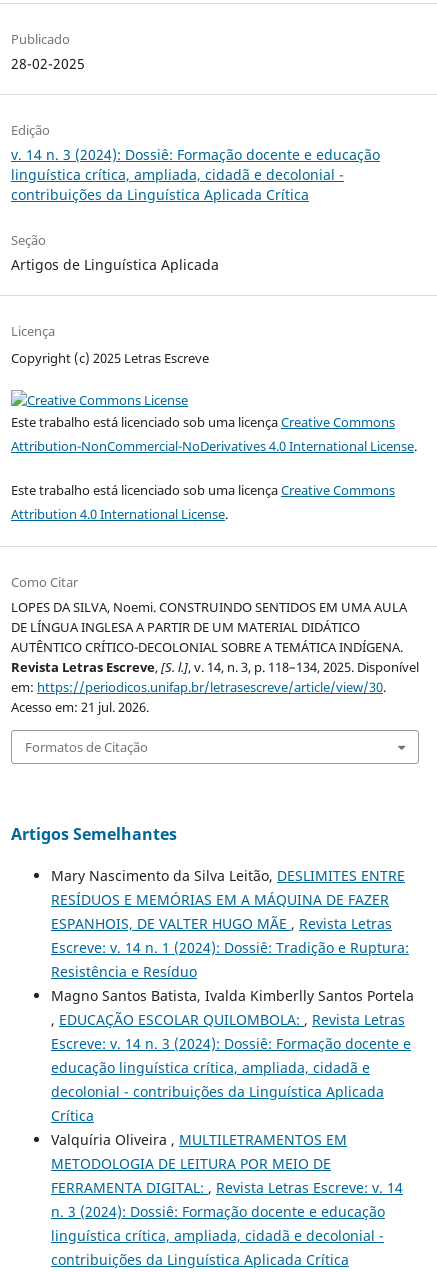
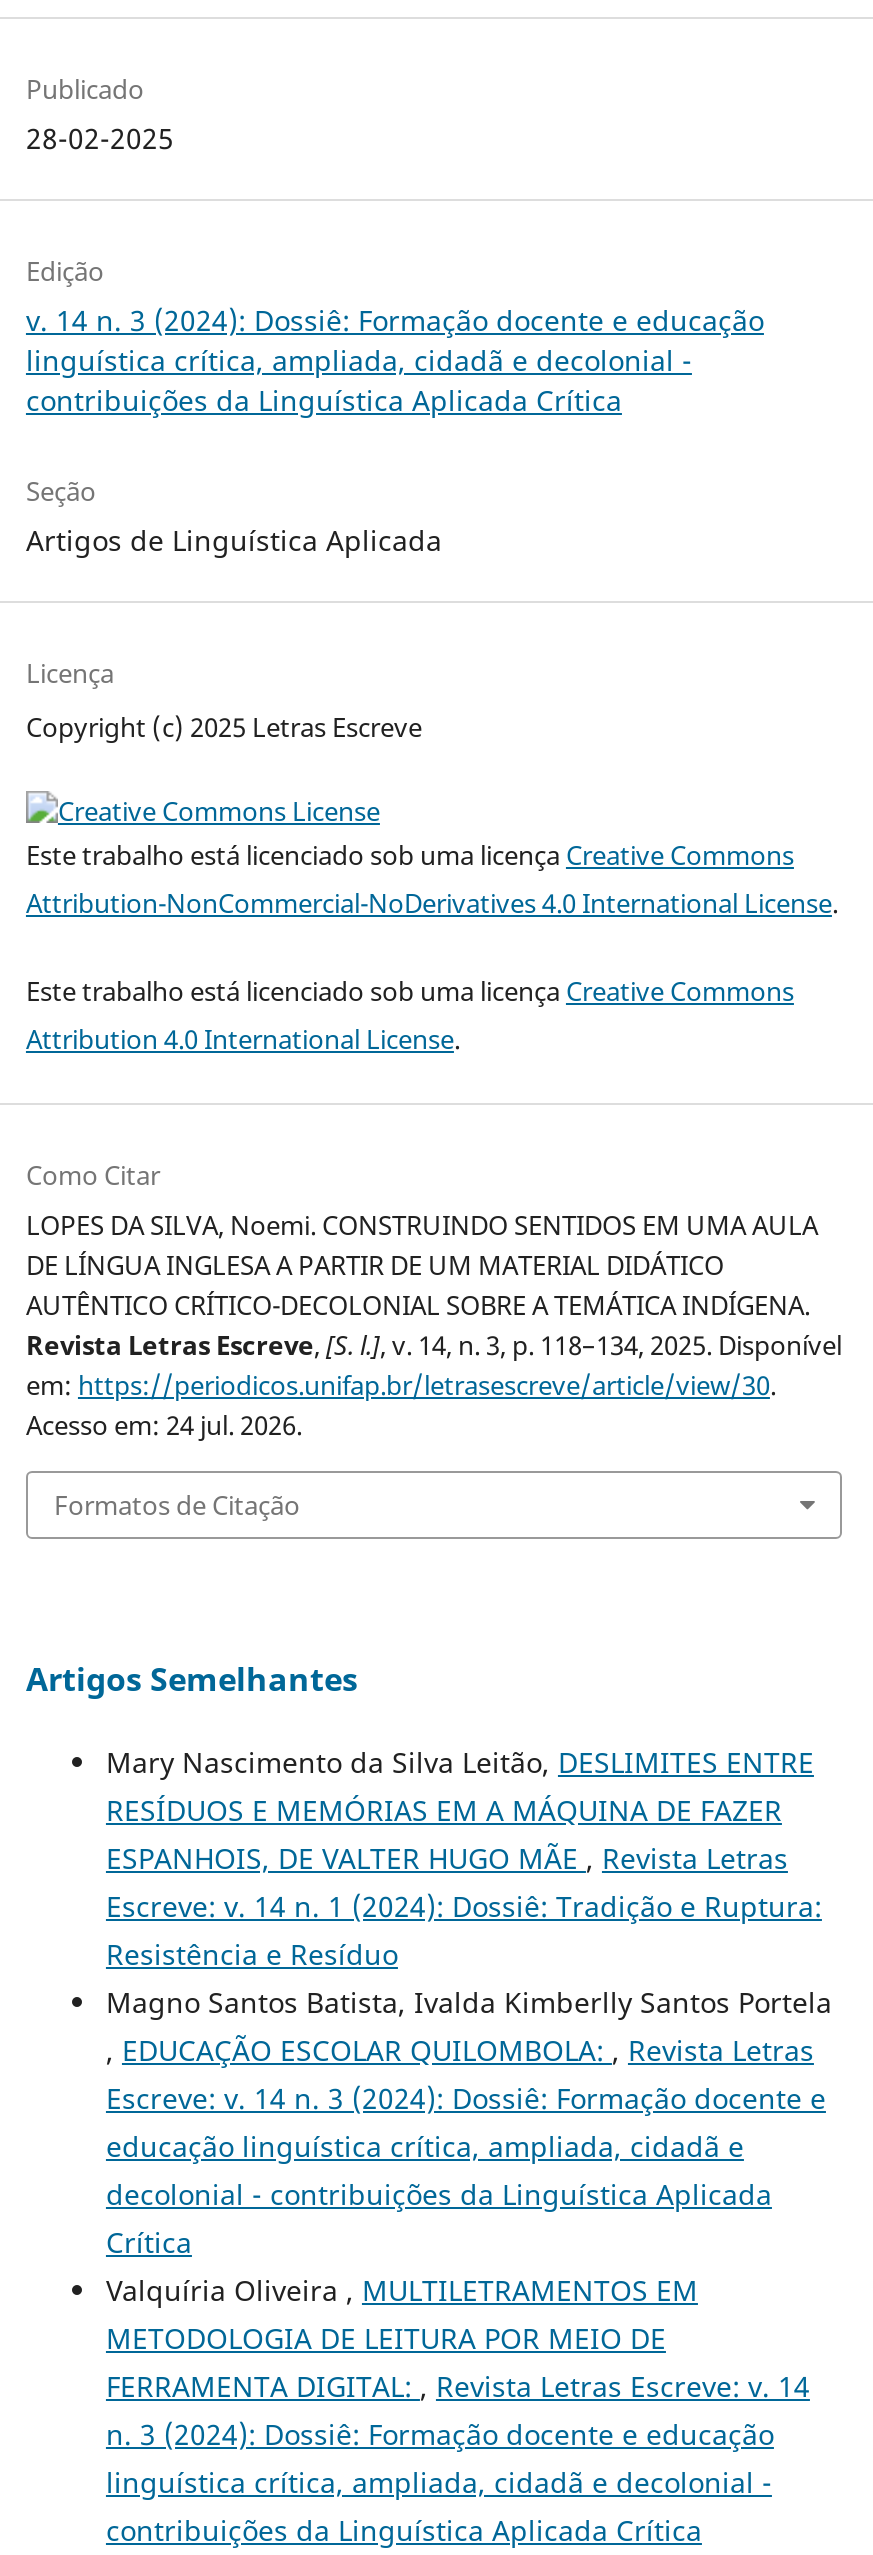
[11,698,149,716] Acesso em: 21 jul. 2026. -> [26,1407,302,1443] Acesso em: 24 jul. 2026.

